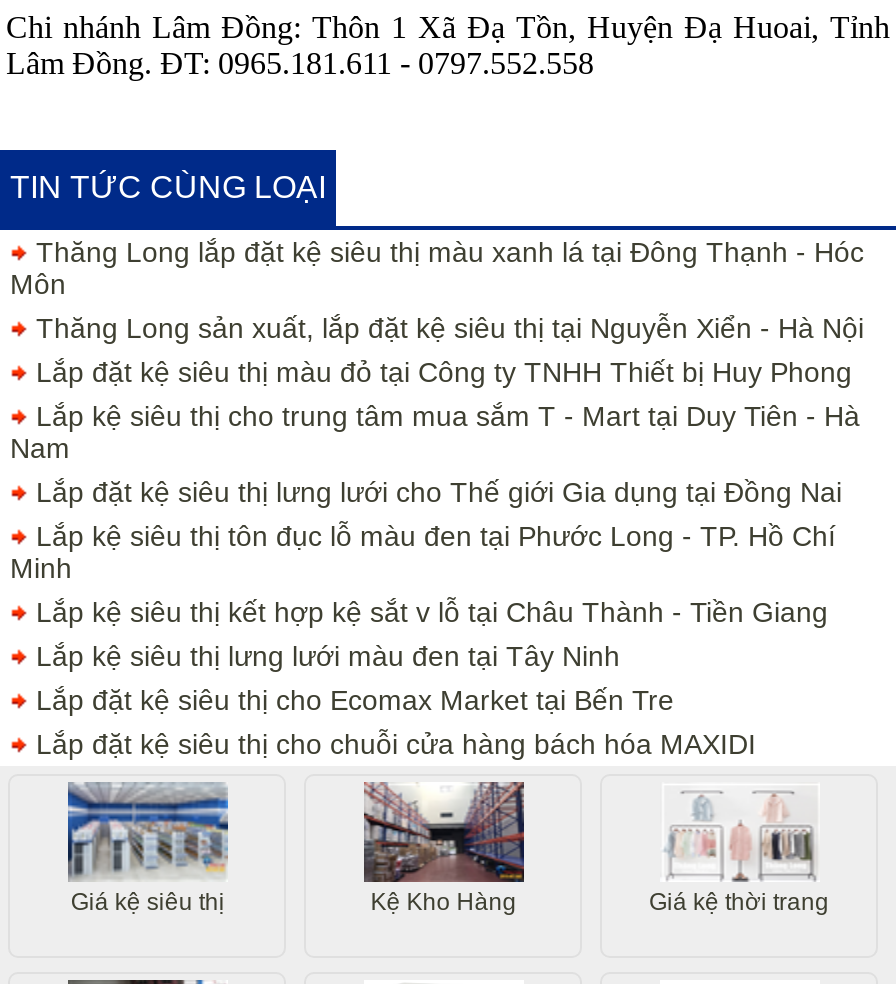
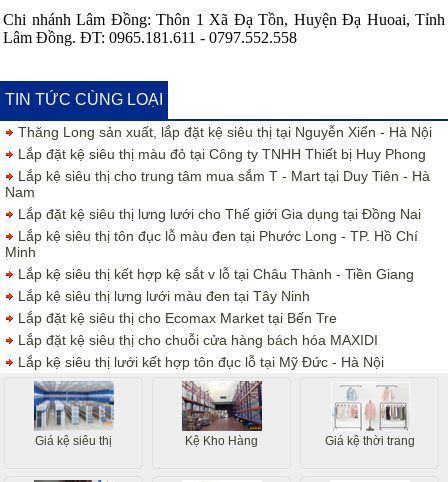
[10,235,864,299] Thăng Long lắp đặt kệ siêu thị màu xanh lá tại Đông Thạnh - Hóc | Môn -> none
moved [10,311,864,759] -> [5,123,432,347]: Thăng Long sản xuất, lắp đặt kệ siêu thị tại Nguyễn Xiển - Hà Nội | Lắp đặt kệ siêu thị màu đỏ tại Công ty TNHH Thiết bị Huy Phong | Lắp kệ siêu thị cho trung tâm mua sắm T - Mart tại Duy Tiên - Hà | ... | Lắp đặt kệ siêu thị cho Ecomax Market tại Bến Tre | Lắp đặt kệ siêu thị cho chuỗi cửa hàng bách hóa MAXIDI
none -> [14,353,384,369] Lắp kệ siêu thị lưới kết hợp tôn đục lỗ tại Mỹ Đức - Hà Nội

